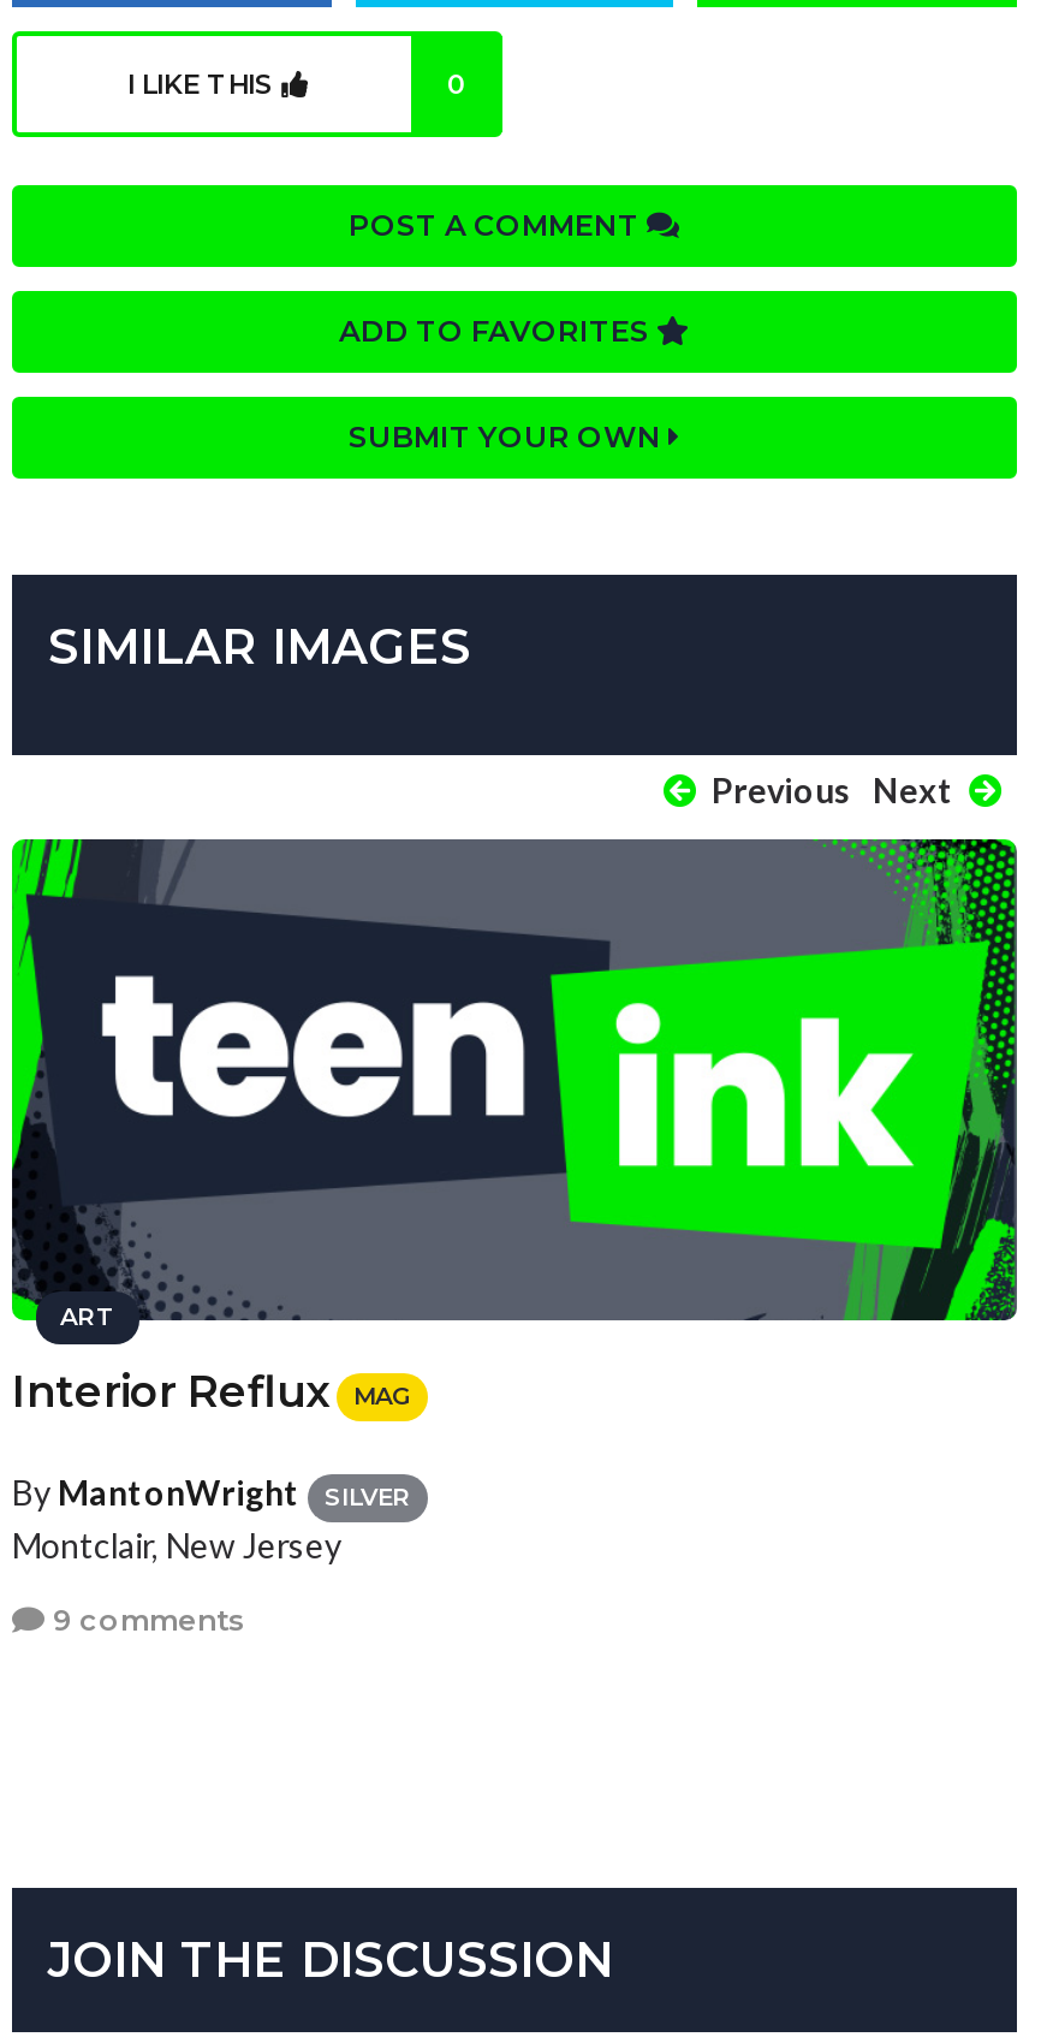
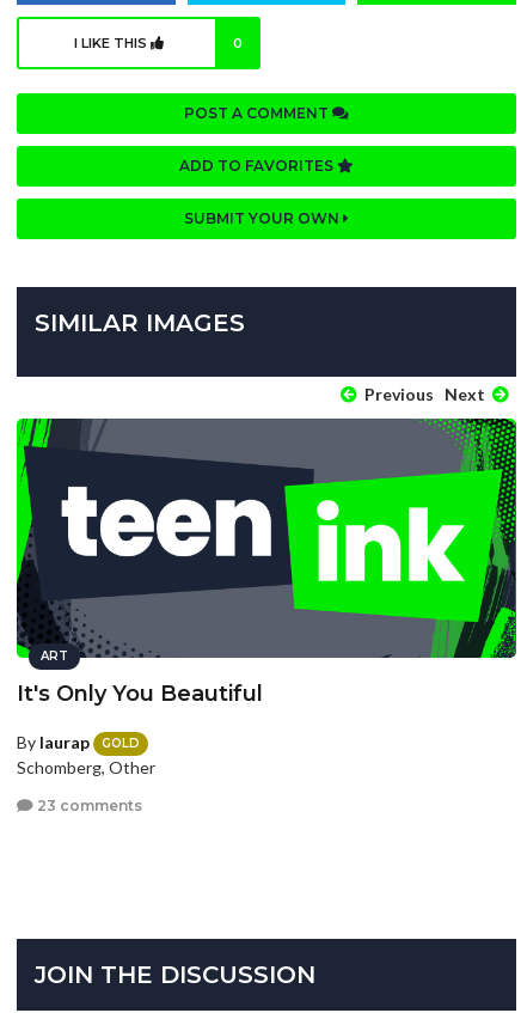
[12,1365,411,1418] Interior Reflux | MAG -> [17,680,263,706] It's Only You Beautiful
[12,1472,411,1564] By MantonWright | SILVER | Montclair, New Jersey -> [17,732,155,778] By laurap | GOLD | Schomberg, Other
[46,1602,245,1638] 9 comments -> [33,796,142,814] 23 comments

